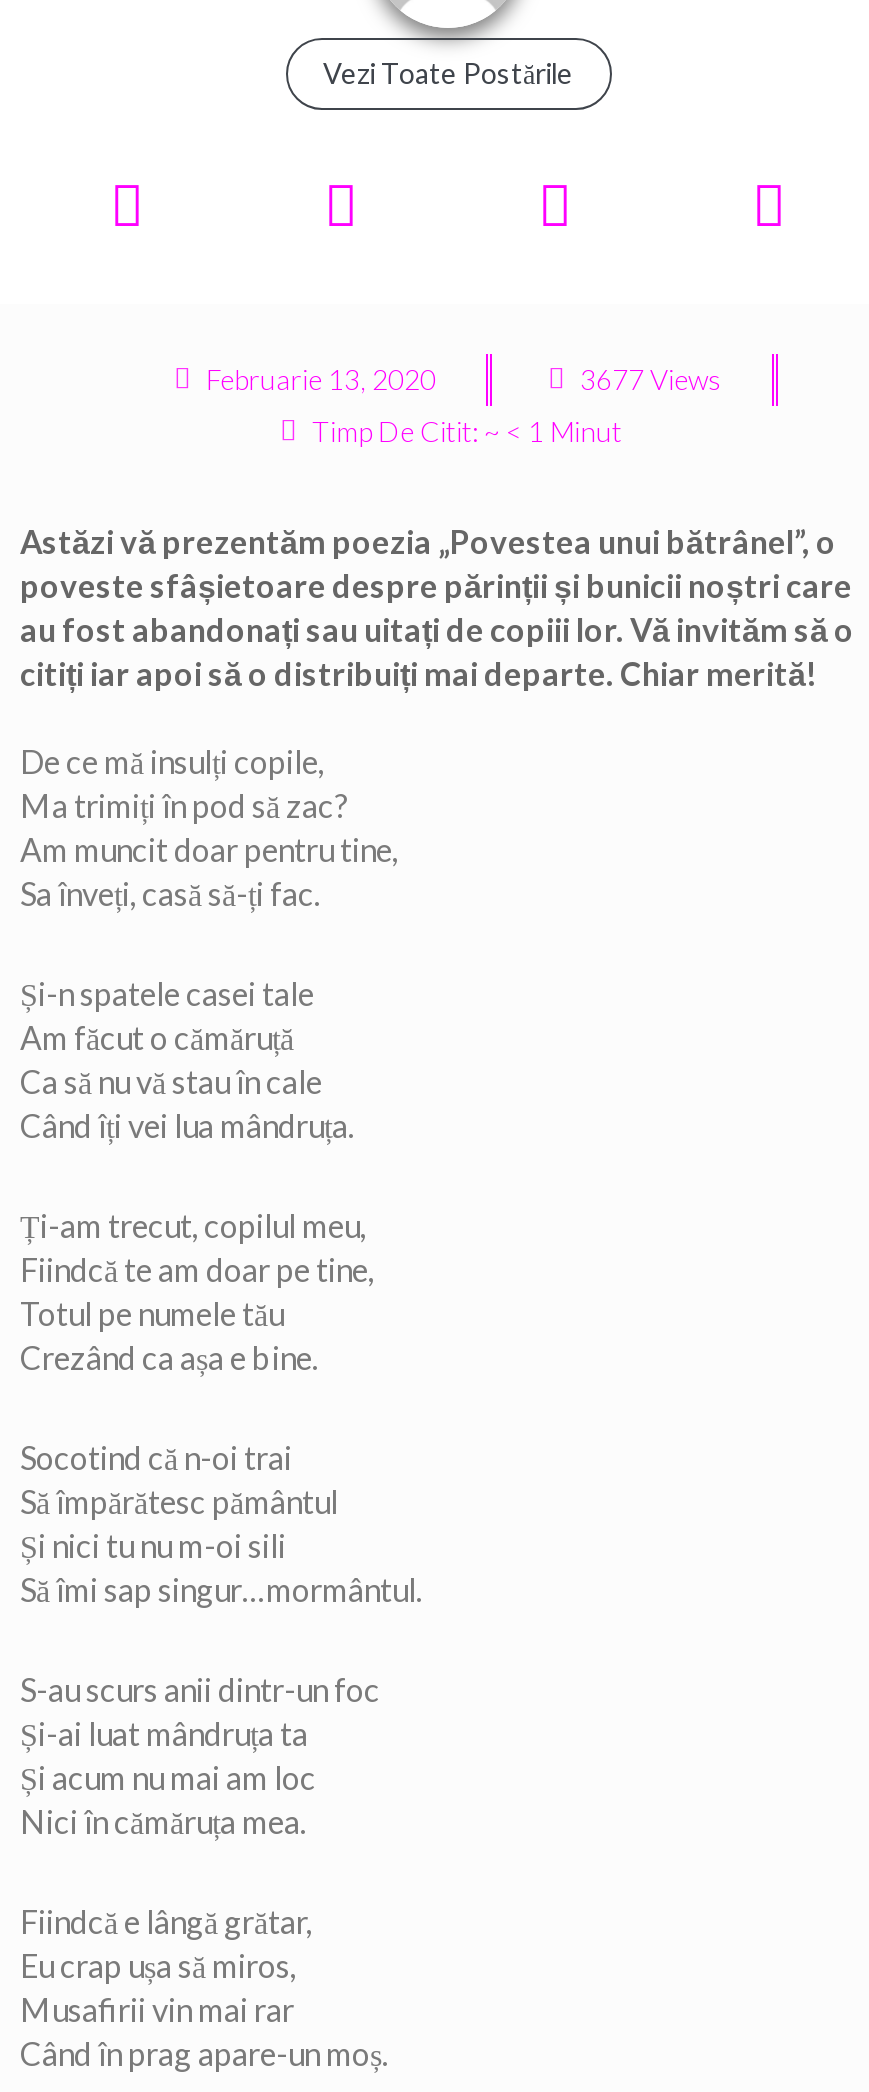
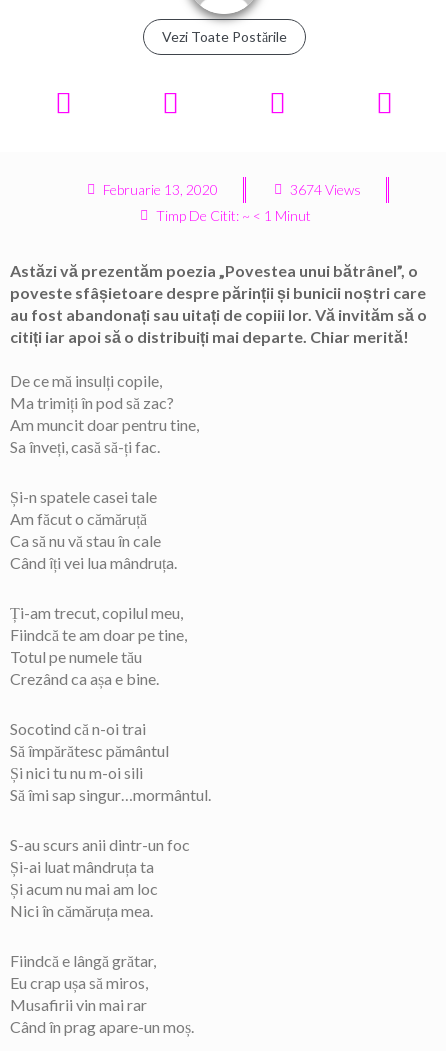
[580,361,722,395] 3677 Views -> [290,181,361,198] 3674 Views

